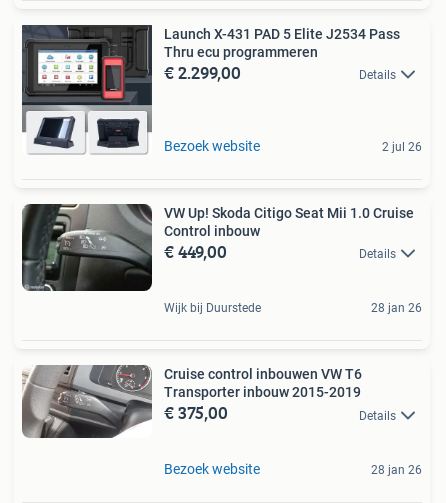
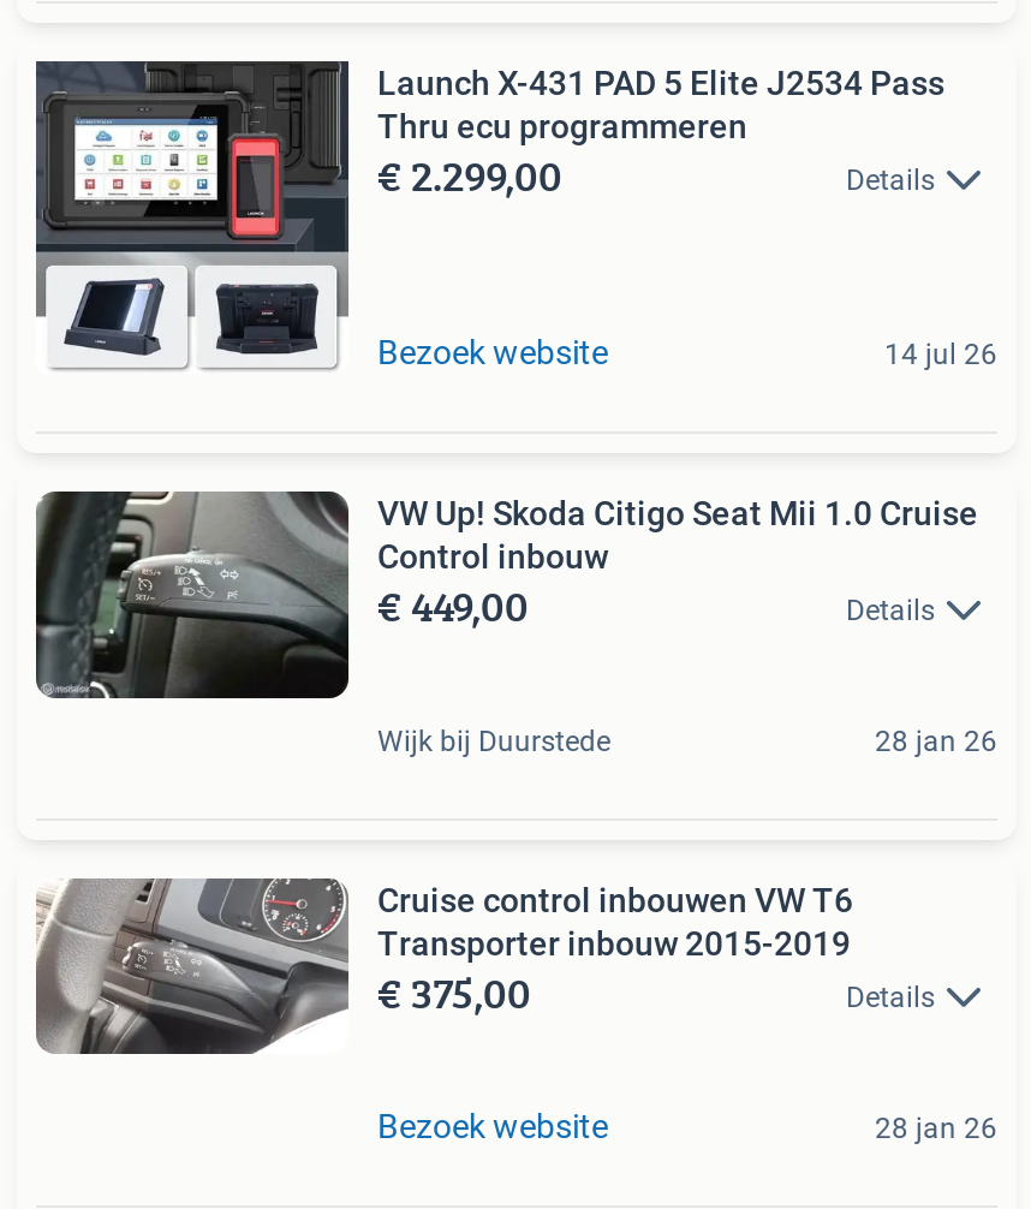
[382,140,422,154] 2 jul 26 -> [884,337,997,370] 14 jul 26

